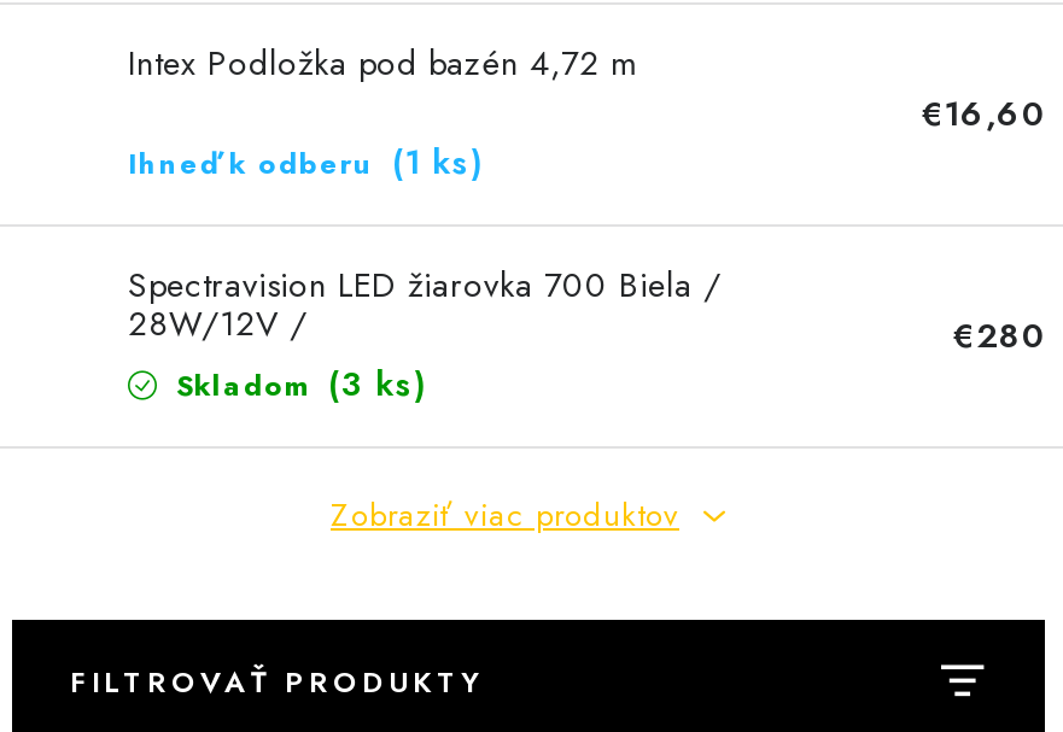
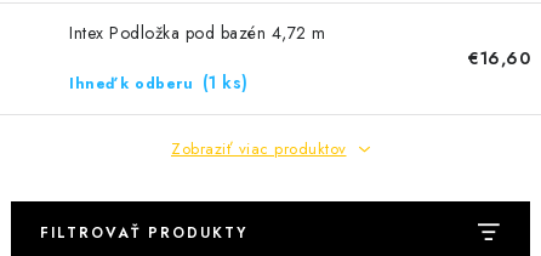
[128,260,722,408] Spectravision LED žiarovka 700 Biela / | 28W/12V / | Skladom (3 ks) -> none
[953,311,1045,359] €280 -> none

